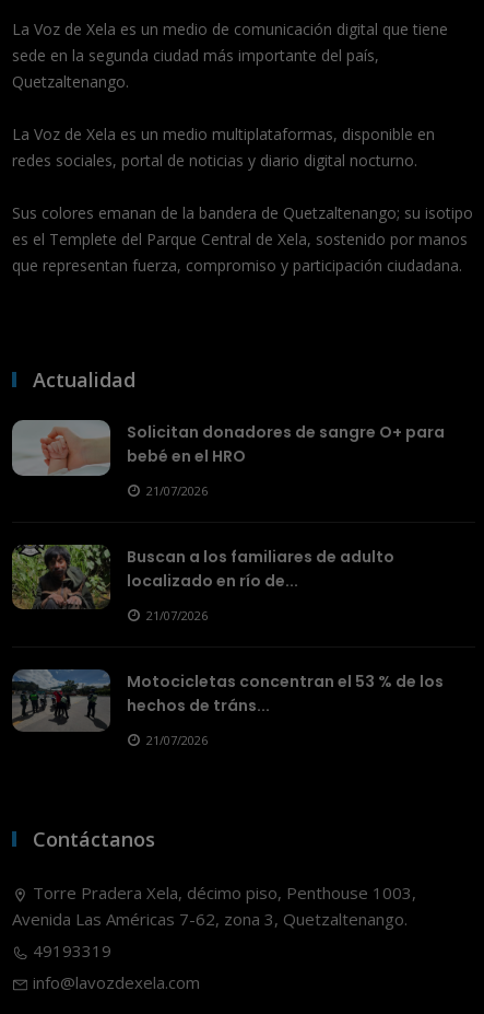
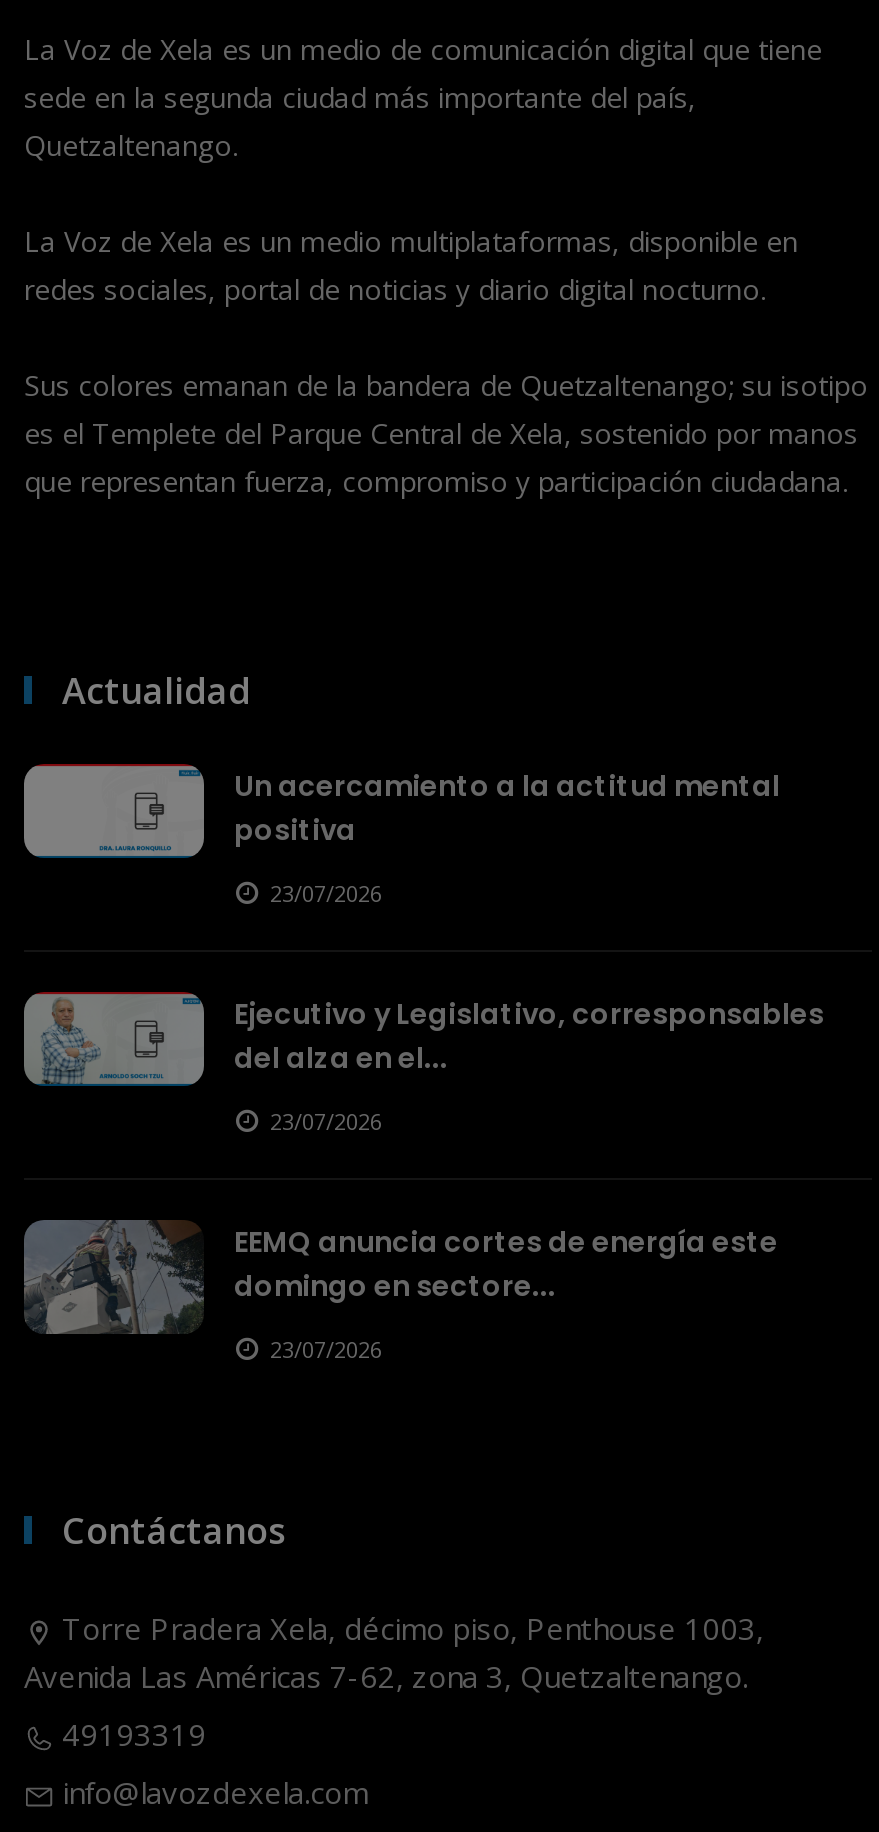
[12,419,445,477] [image] | Solicitan donadores de sangre O+ para | bebé en el HRO -> [24,762,780,866] [image] | Un acercamiento a la actitud mental | positiva
[146,483,208,499] 21/07/2026 -> [270,878,382,908] 23/07/2026
[11,544,394,610] [image] | Buscan a los familiares de adulto | localizado en río de... -> [22,990,824,1110] [image] | Ejecutivo y Legislativo, corresponsables | del alza en el...
[146,607,208,624] 21/07/2026 -> [270,1106,382,1136] 23/07/2026
[12,668,444,732] [image] | Motocicletas concentran el 53 % de los | hechos de tráns... -> [22,1220,778,1332] [image] | EEMQ anuncia cortes de energía este | domingo en sectore...
[146,732,208,748] 21/07/2026 -> [270,1334,382,1364] 23/07/2026

